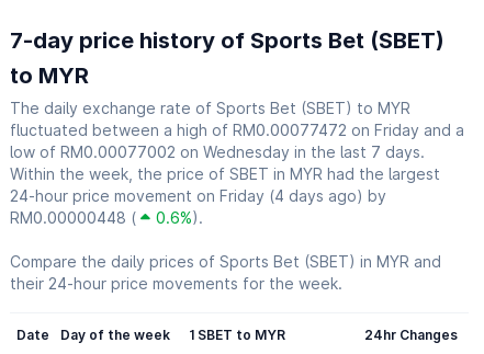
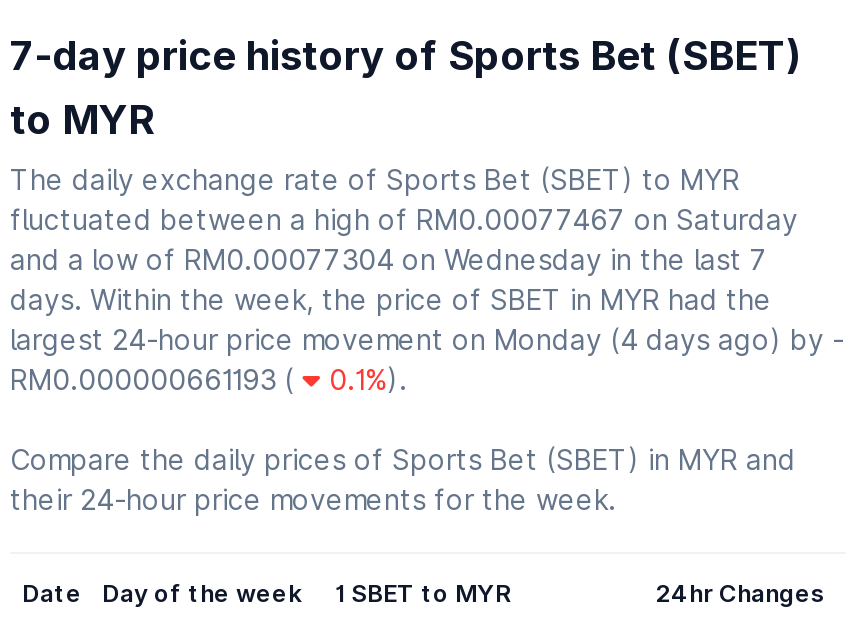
[10,121,464,227] fluctuated between a high of RM0.00077472 on Friday and a | low of RM0.00077002 on Wednesday in the last 7 days. | Within the week, the price of SBET in MYR had the largest | 24-hour price movement on Friday (4 days ago) by | RM0.00000448 ( | 0.6%). -> [10,202,844,396] fluctuated between a high of RM0.00077467 on Saturday | and a low of RM0.00077304 on Wednesday in the last 7 | days. Within the week, the price of SBET in MYR had the | largest 24-hour price movement on Monday (4 days ago) by - | RM0.000000661193 ( | 0.1%).

